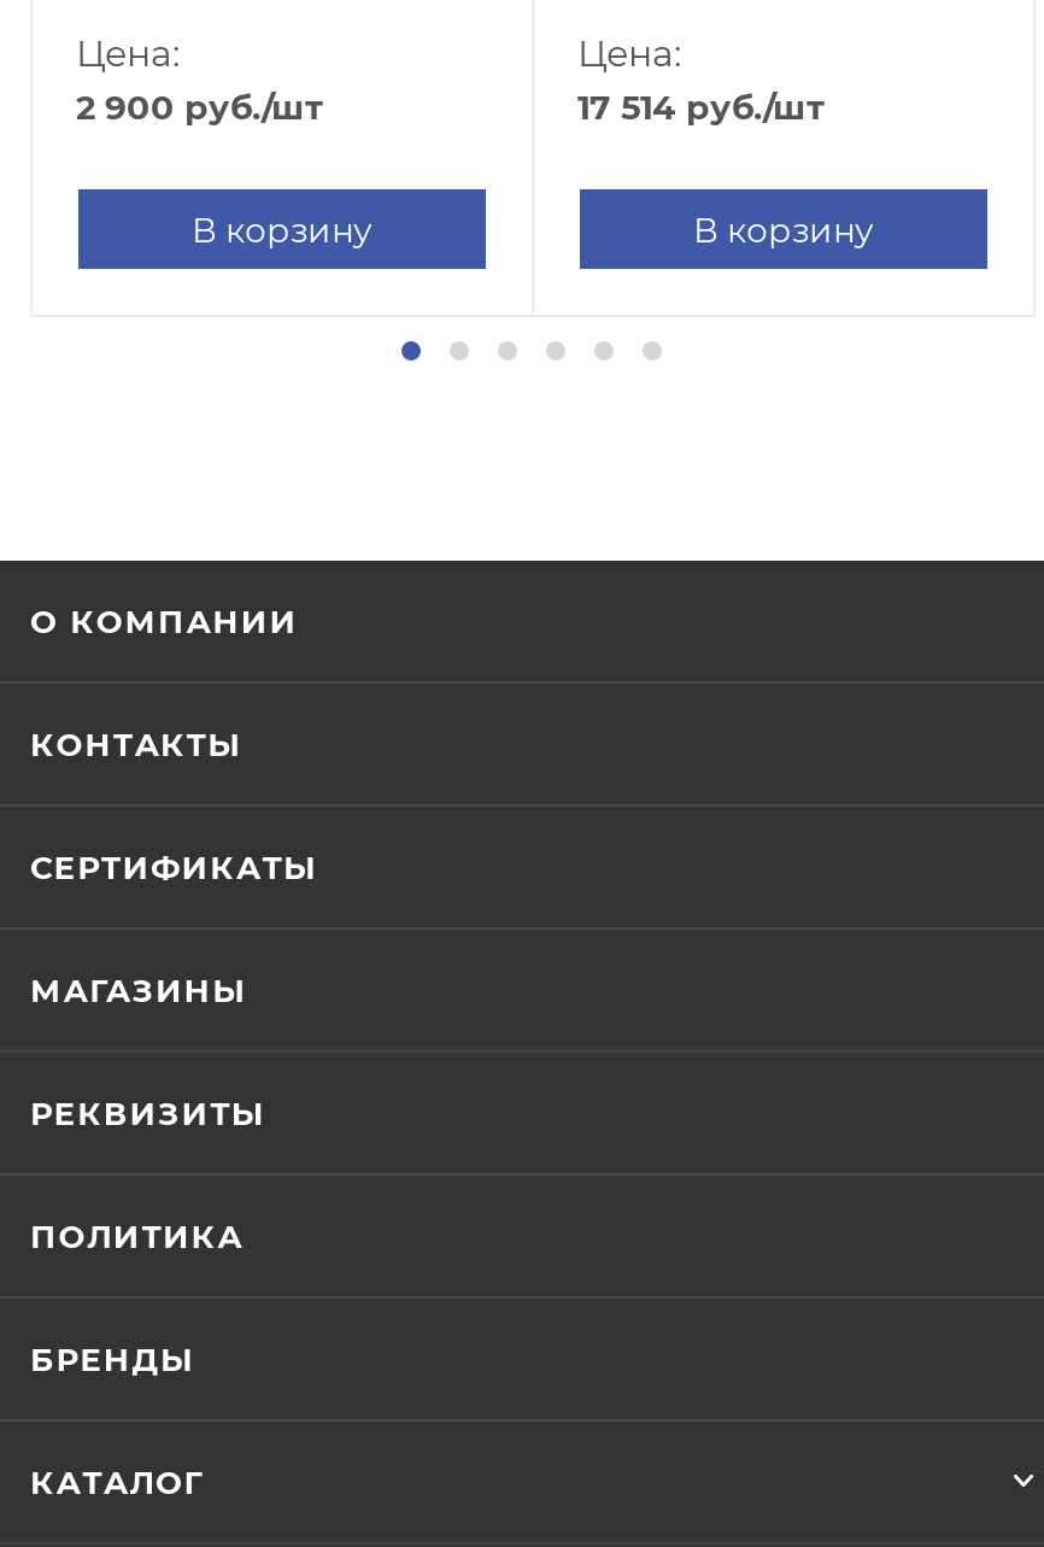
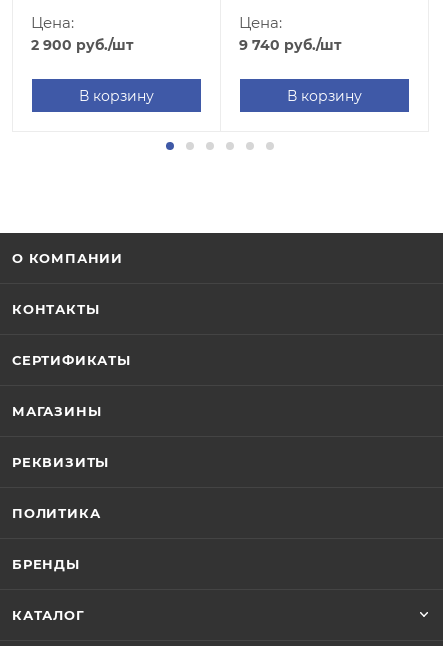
[577,86,823,129] 17 514 руб./шт -> [239,36,341,54] 9 740 руб./шт

